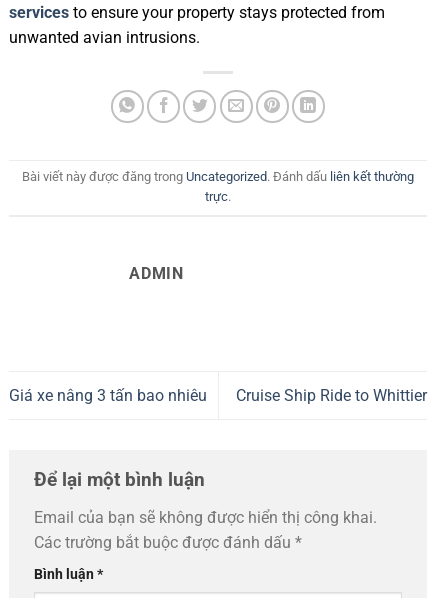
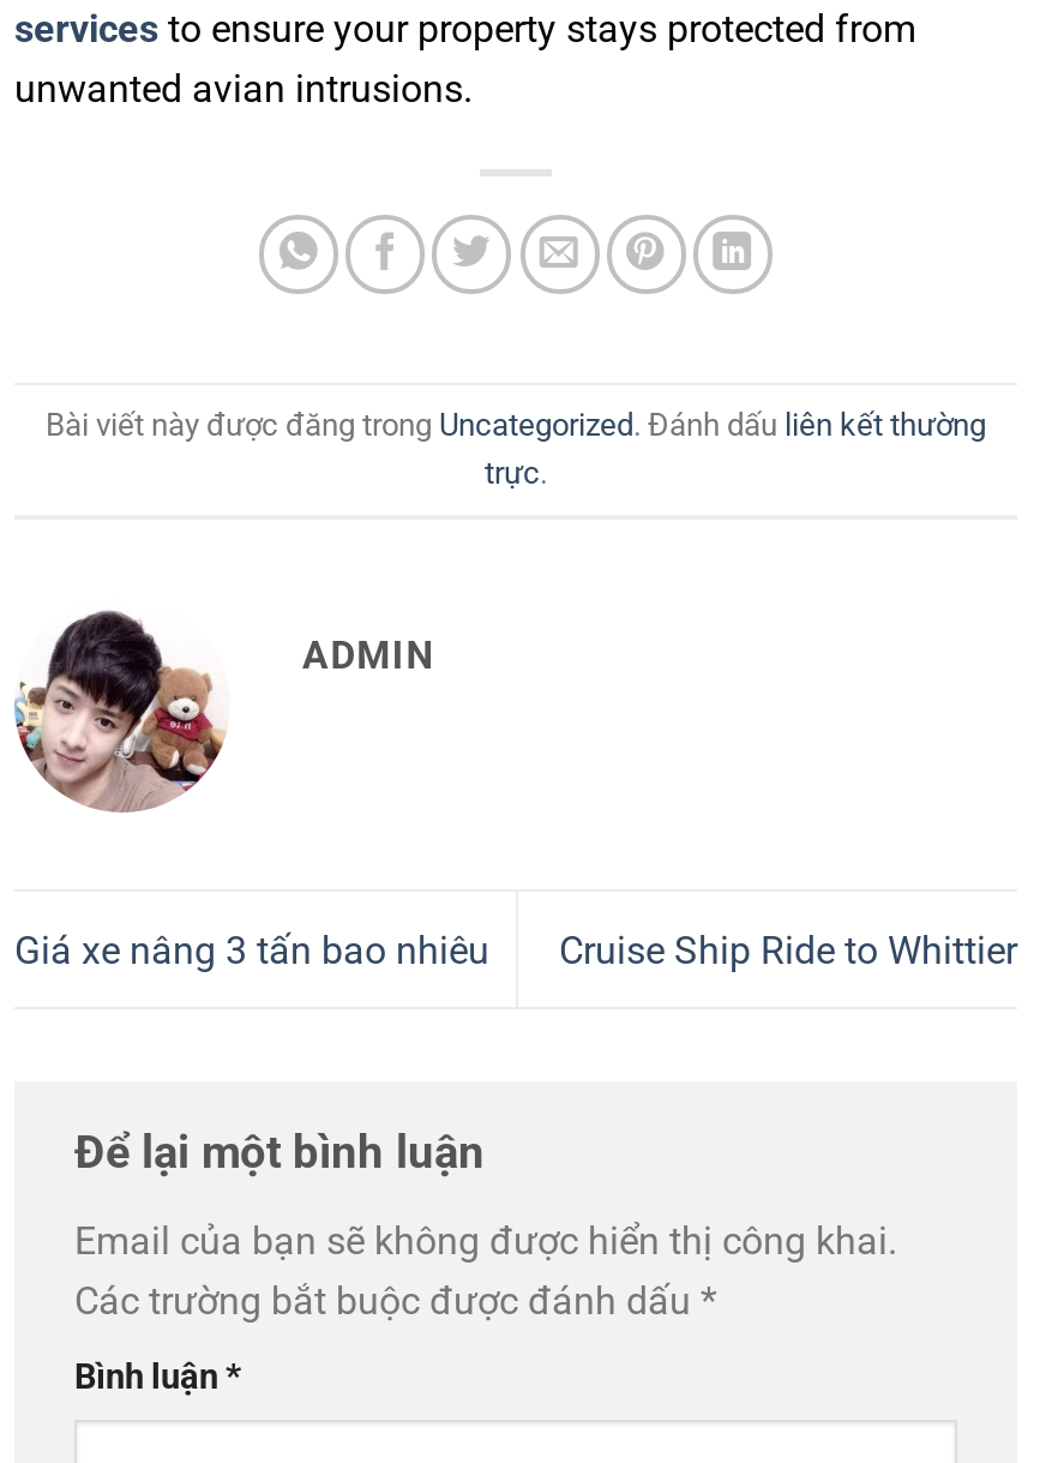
none -> [12,607,228,814] [image]

